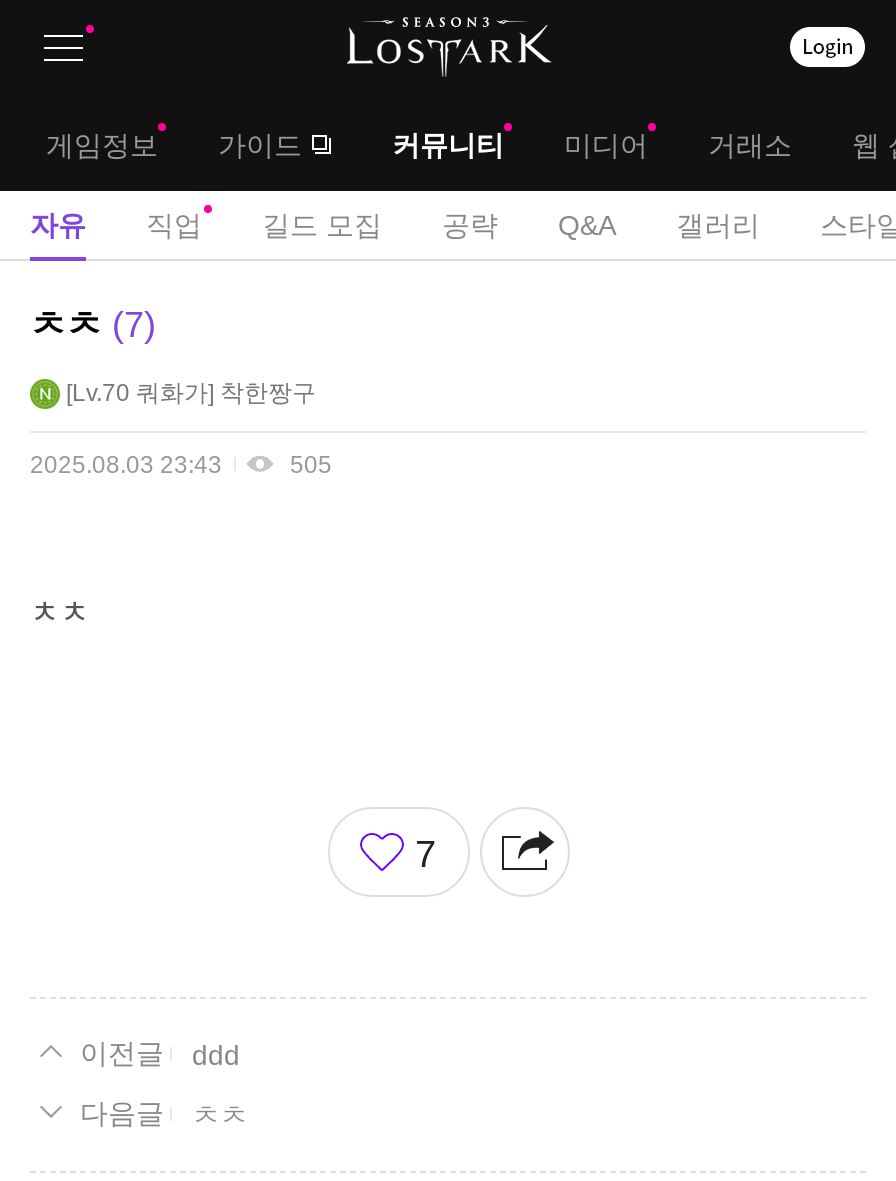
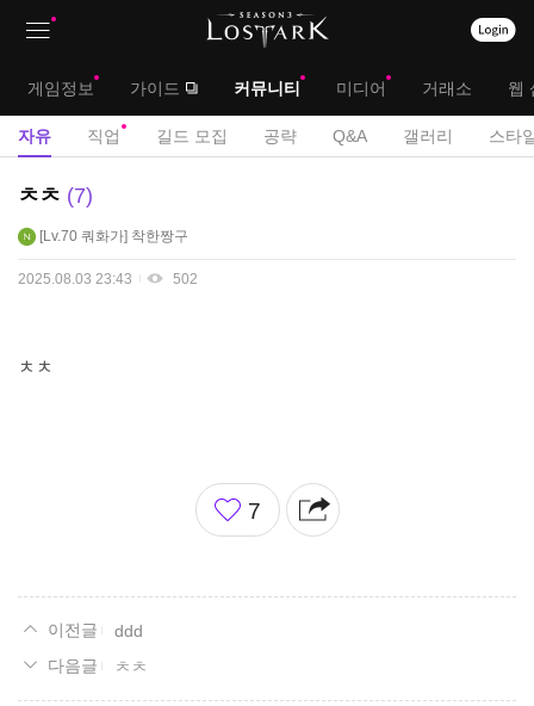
[284,451,332,479] 505 -> [169,271,198,287] 502

